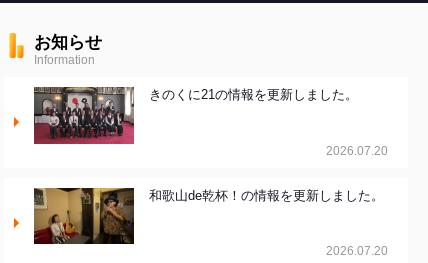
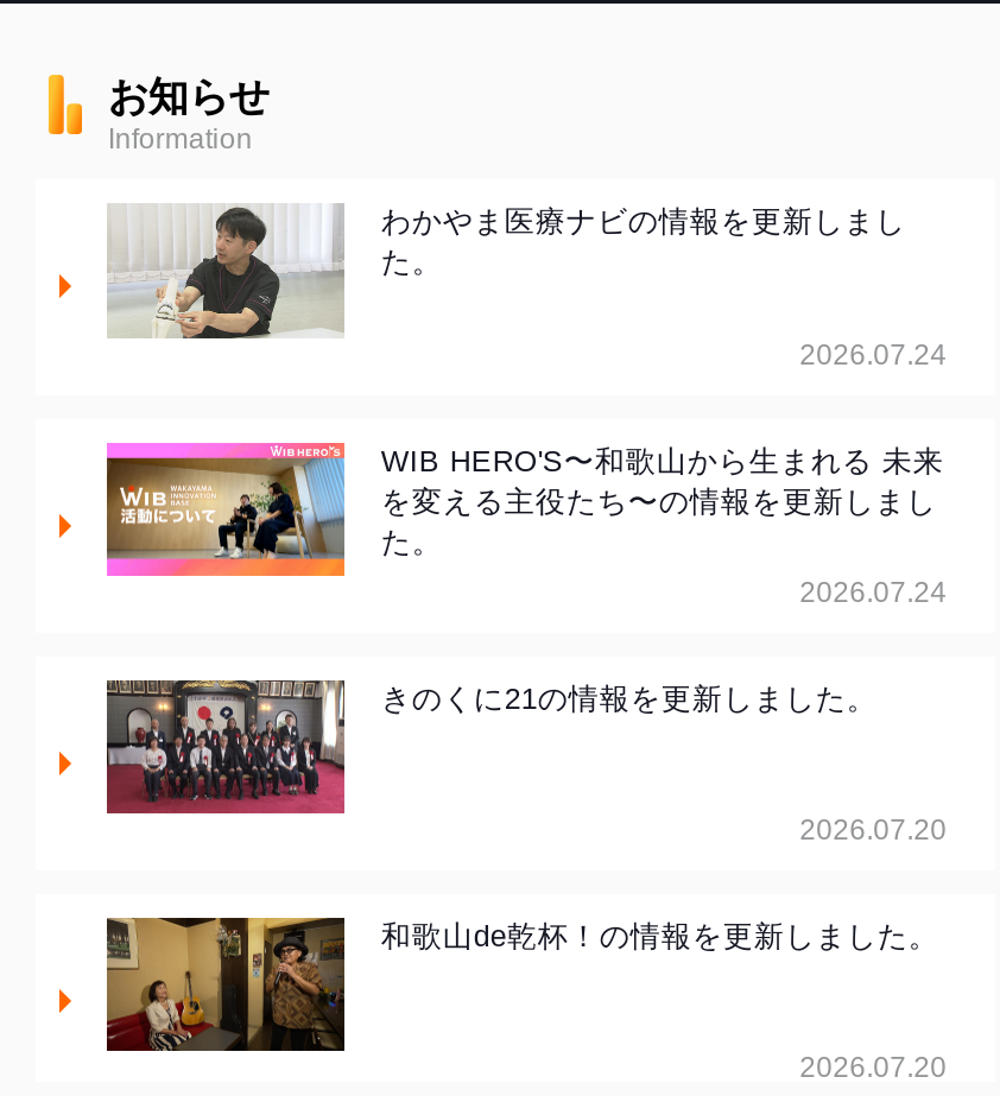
none -> [105,441,347,578] [image]
none -> [107,203,947,609] [image] | わかやま医療ナビの情報を更新しまし | た。 | 2026.07.24 | WIB HERO'S〜和歌山から生まれる 未来 | を変える主役たち〜の情報を更新しまし | た。 | 2026.07.24

